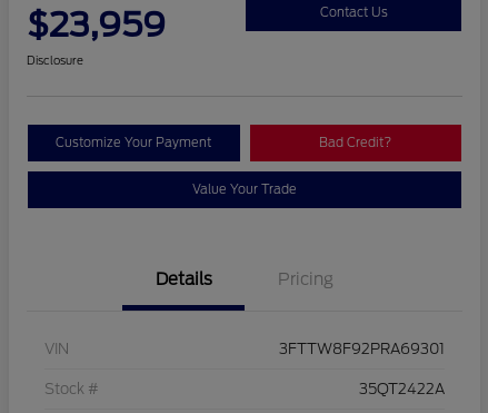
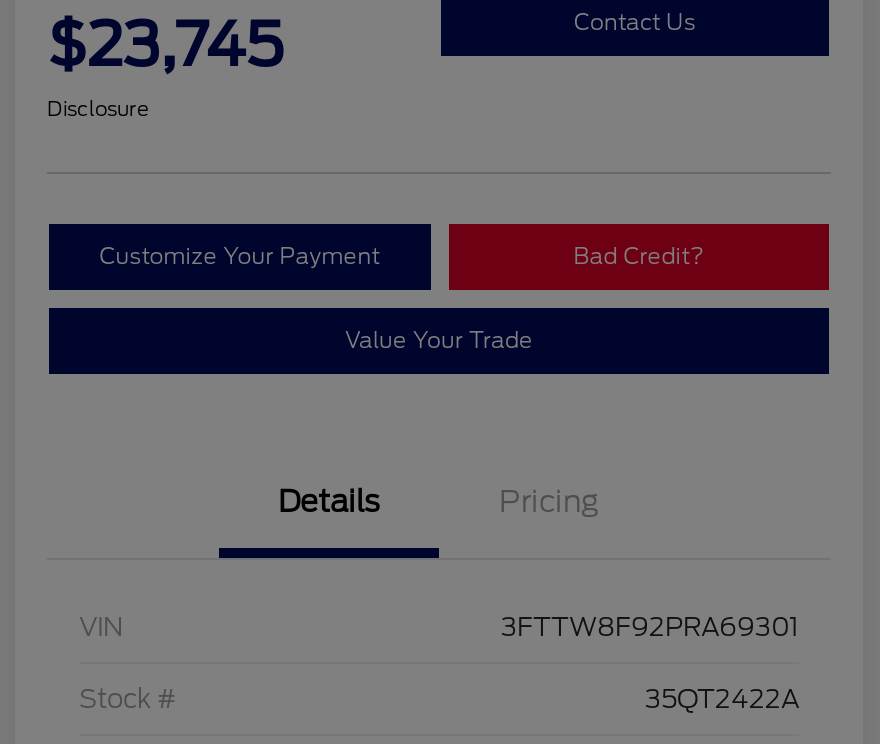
[27,4,166,44] $23,959 -> [47,8,283,80] $23,745

